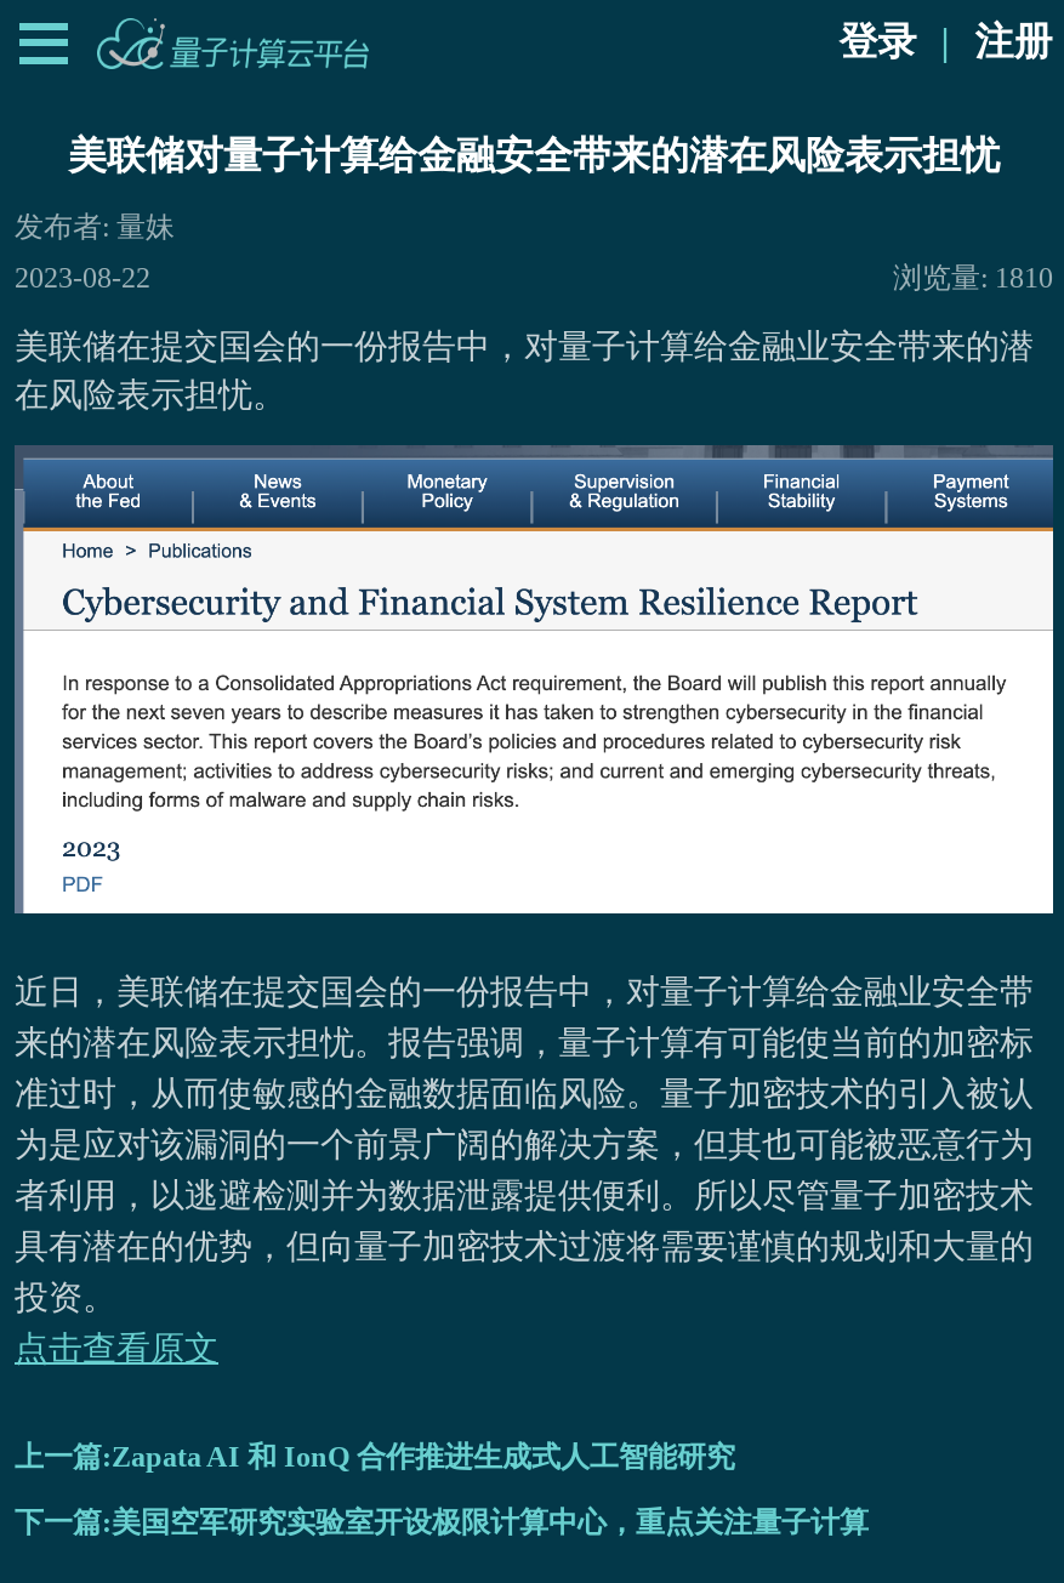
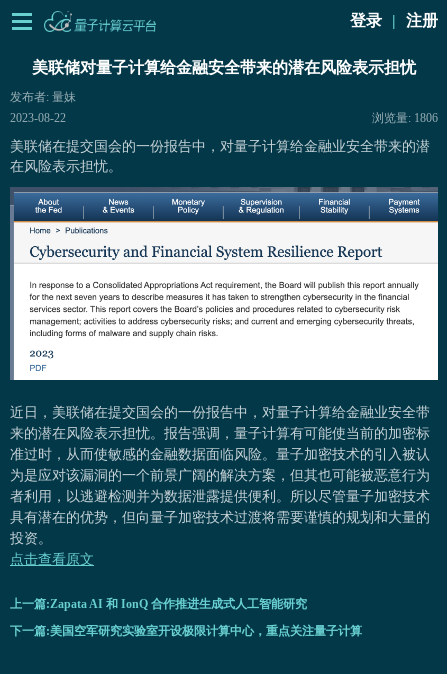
[893,261,1053,295] 浏览量: 1810 -> [372,111,438,125] 浏览量: 1806

